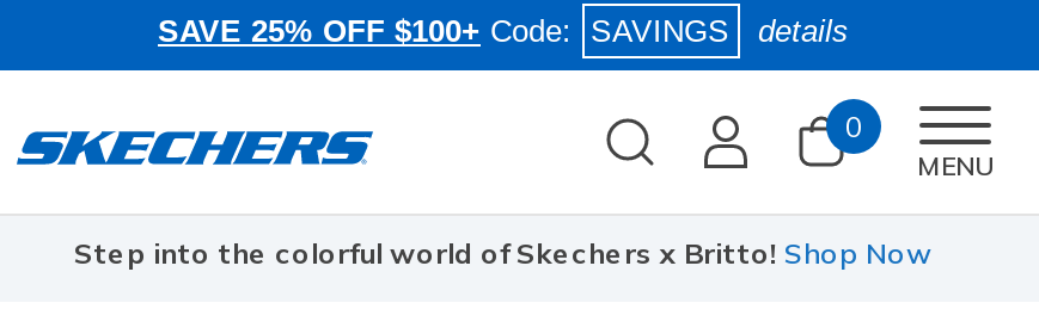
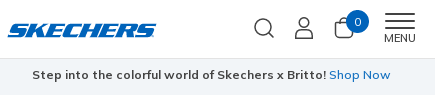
[158,13,849,49] SAVE 25% OFF $100+ Code: SAVINGS | details -> none

